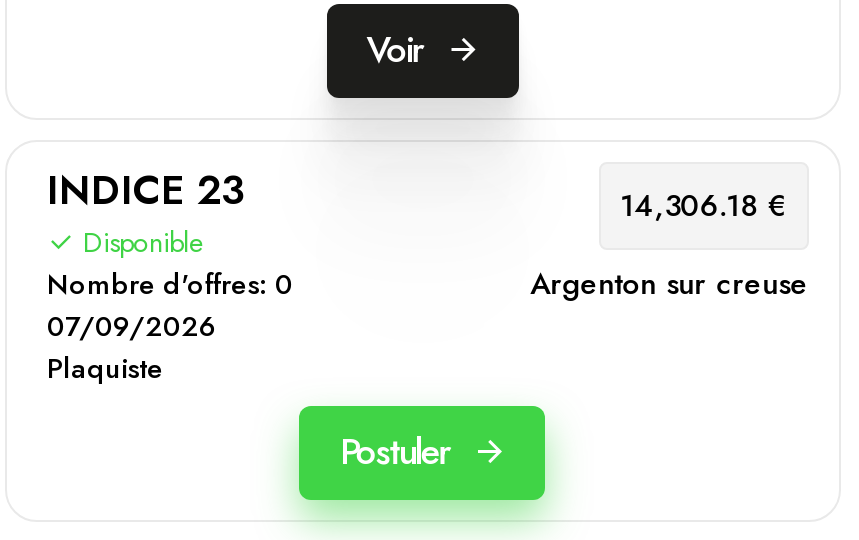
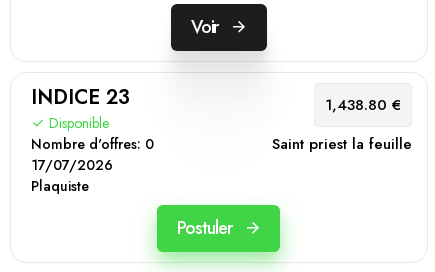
[620,184,786,228] 14,306.18 € -> [325,94,401,116] 1,438.80 €
[530,262,808,306] Argenton sur creuse -> [272,133,412,155] Saint priest la feuille
[47,306,217,346] 07/09/2026 -> [31,155,113,175] 17/07/2026

